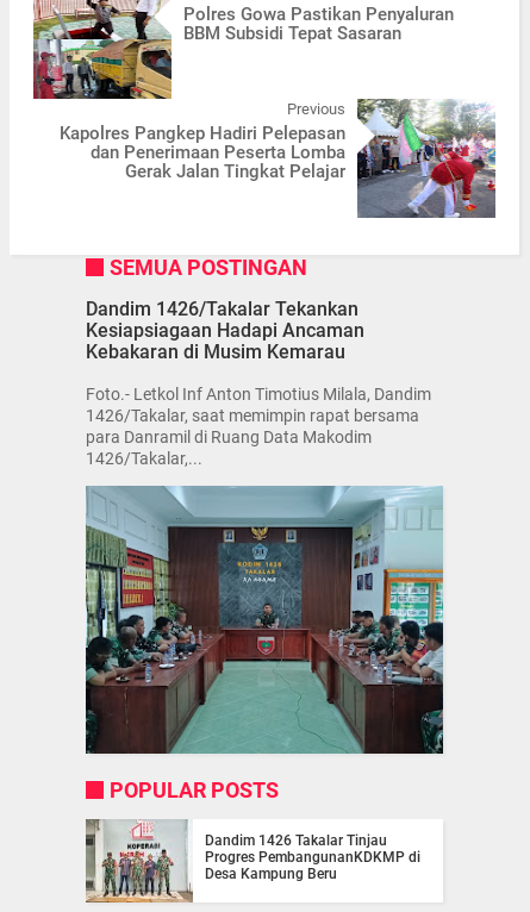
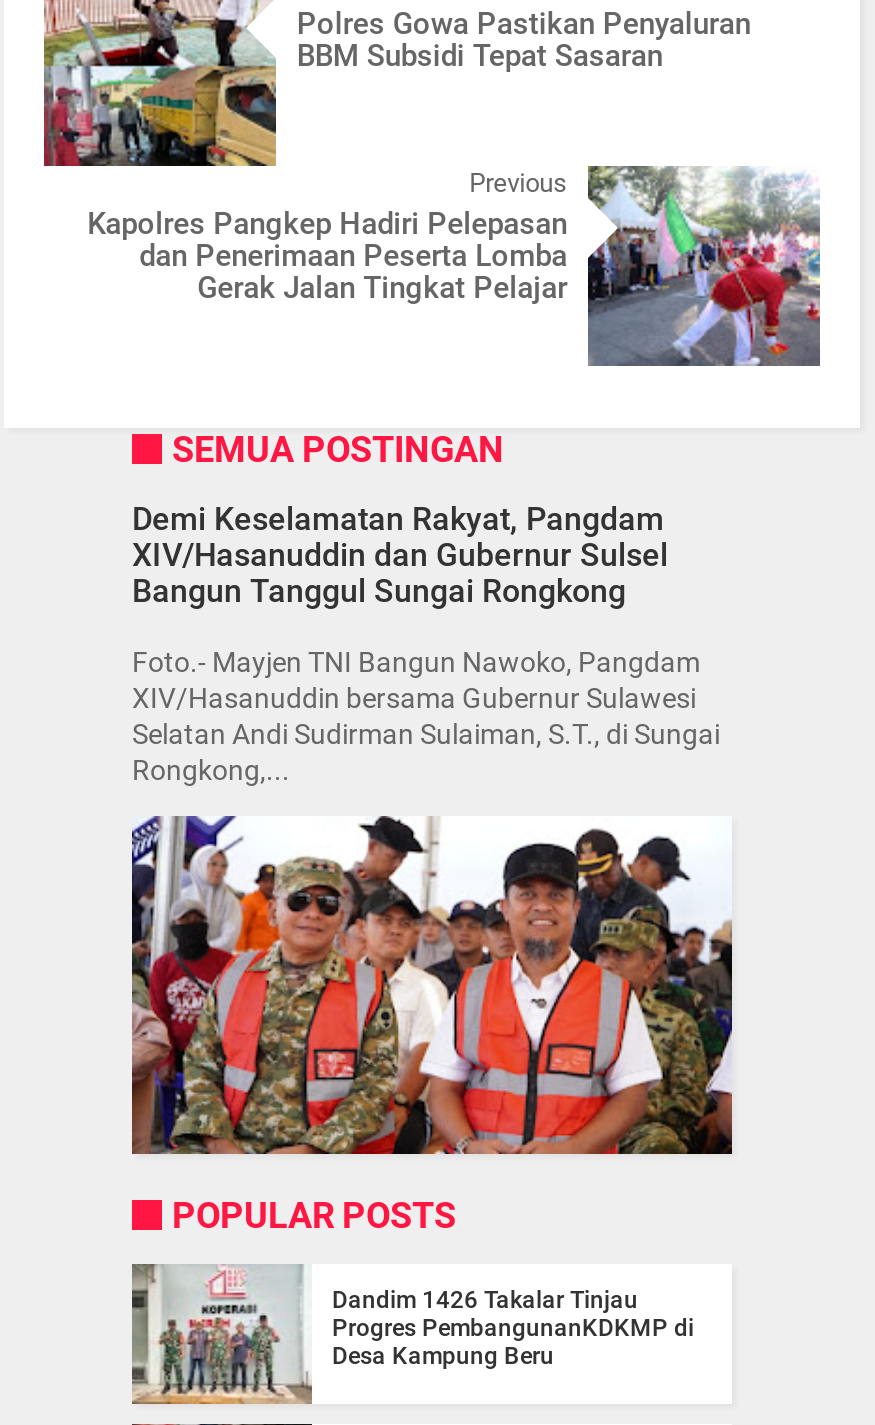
[86,298,364,363] Dandim 1426/Takalar Tekankan | Kesiapsiagaan Hadapi Ancaman | Kebakaran di Musim Kemarau -> [132,501,668,611] Demi Keselamatan Rakyat, Pangdam | XIV/Hasanuddin dan Gubernur Sulsel | Bangun Tanggul Sungai Rongkong
[86,384,431,468] Foto.- Letkol Inf Anton Timotius Milala, Dandim | 1426/Takalar, saat memimpin rapat bersama | para Danramil di Ruang Data Makodim | 1426/Takalar,... -> [132,645,720,785] Foto.- Mayjen TNI Bangun Nawoko, Pangdam | XIV/Hasanuddin bersama Gubernur Sulawesi | Selatan Andi Sudirman Sulaiman, S.T., di Sungai | Rongkong,...
[85,520,444,755] [image] -> [130,814,732,1156] [image]

